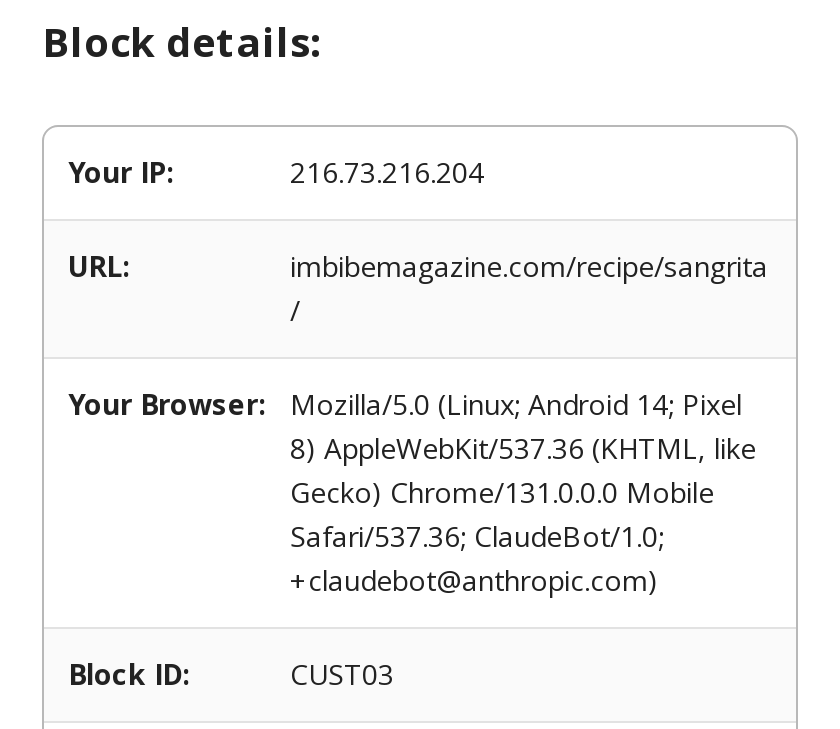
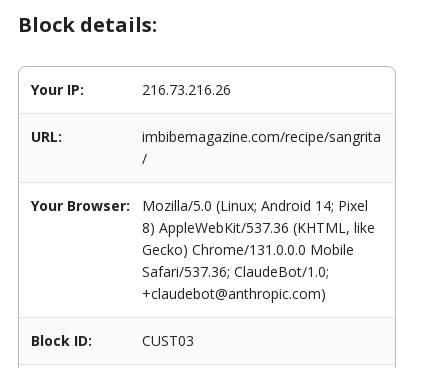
[290,153,484,191] 216.73.216.204 -> [142,80,231,99] 216.73.216.26

